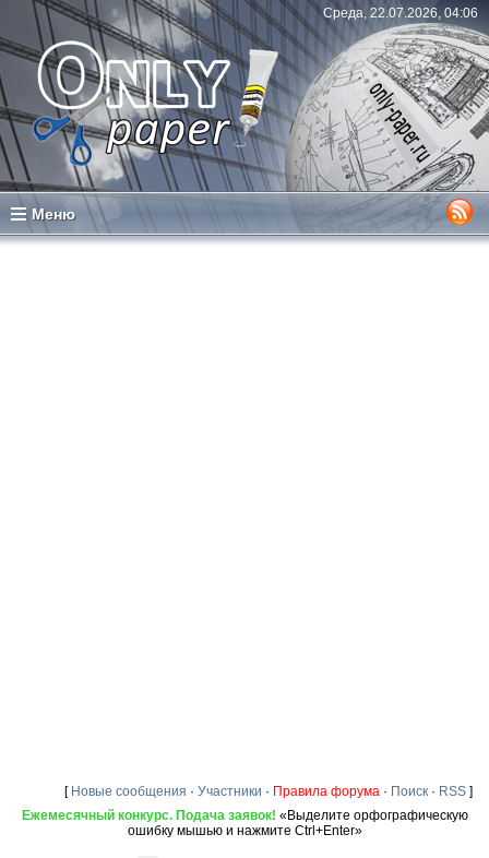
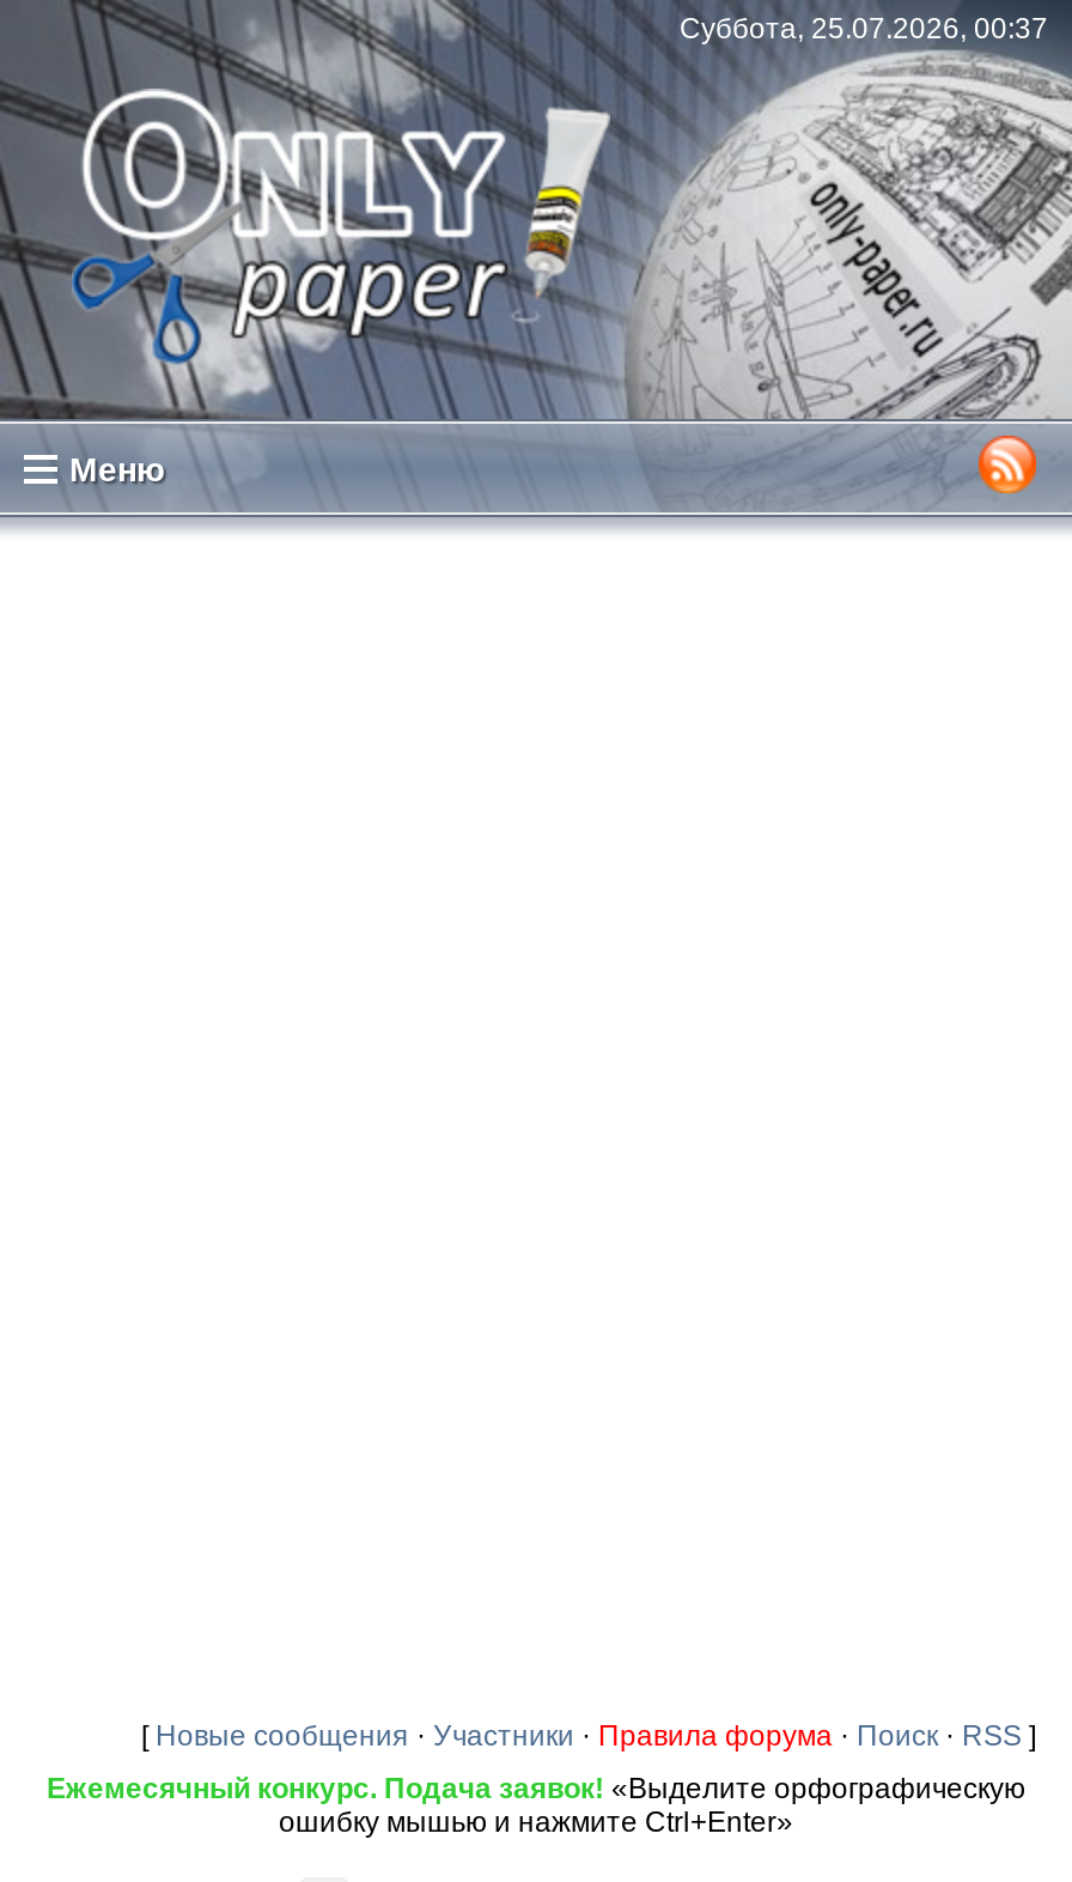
[323,5,478,21] Среда, 22.07.2026, 04:06 -> [680,12,1048,45] Суббота, 25.07.2026, 00:37

